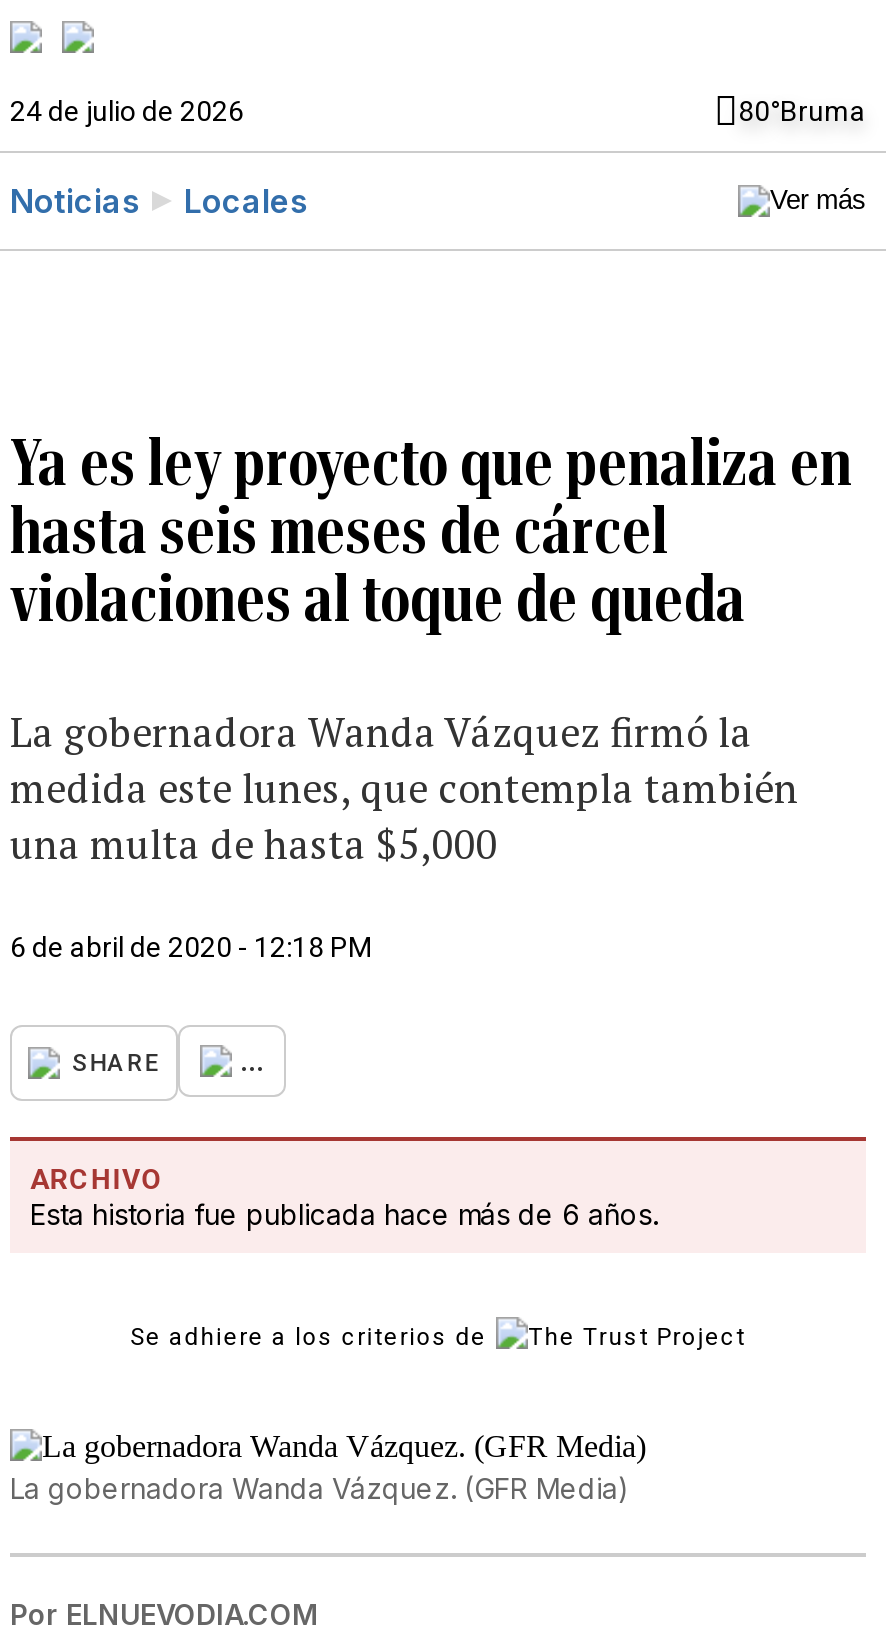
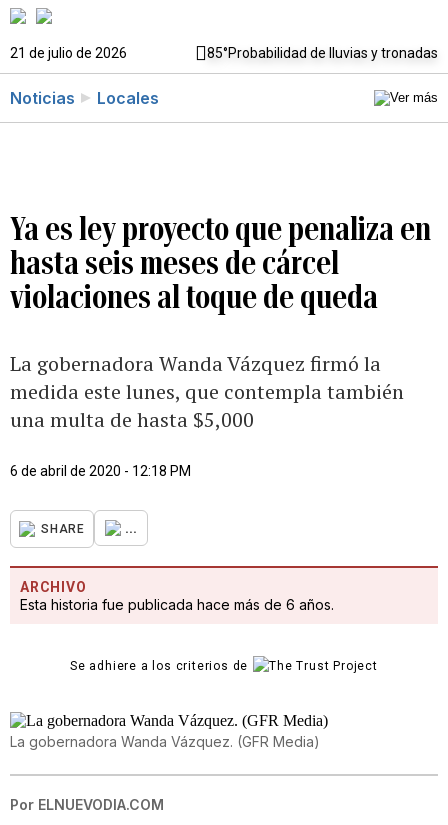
[10,95,866,127] 24 de julio de 2026 | 80°Bruma -> [10,45,438,61] 21 de julio de 2026 | 85°Probabilidad de lluvias y tronadas

